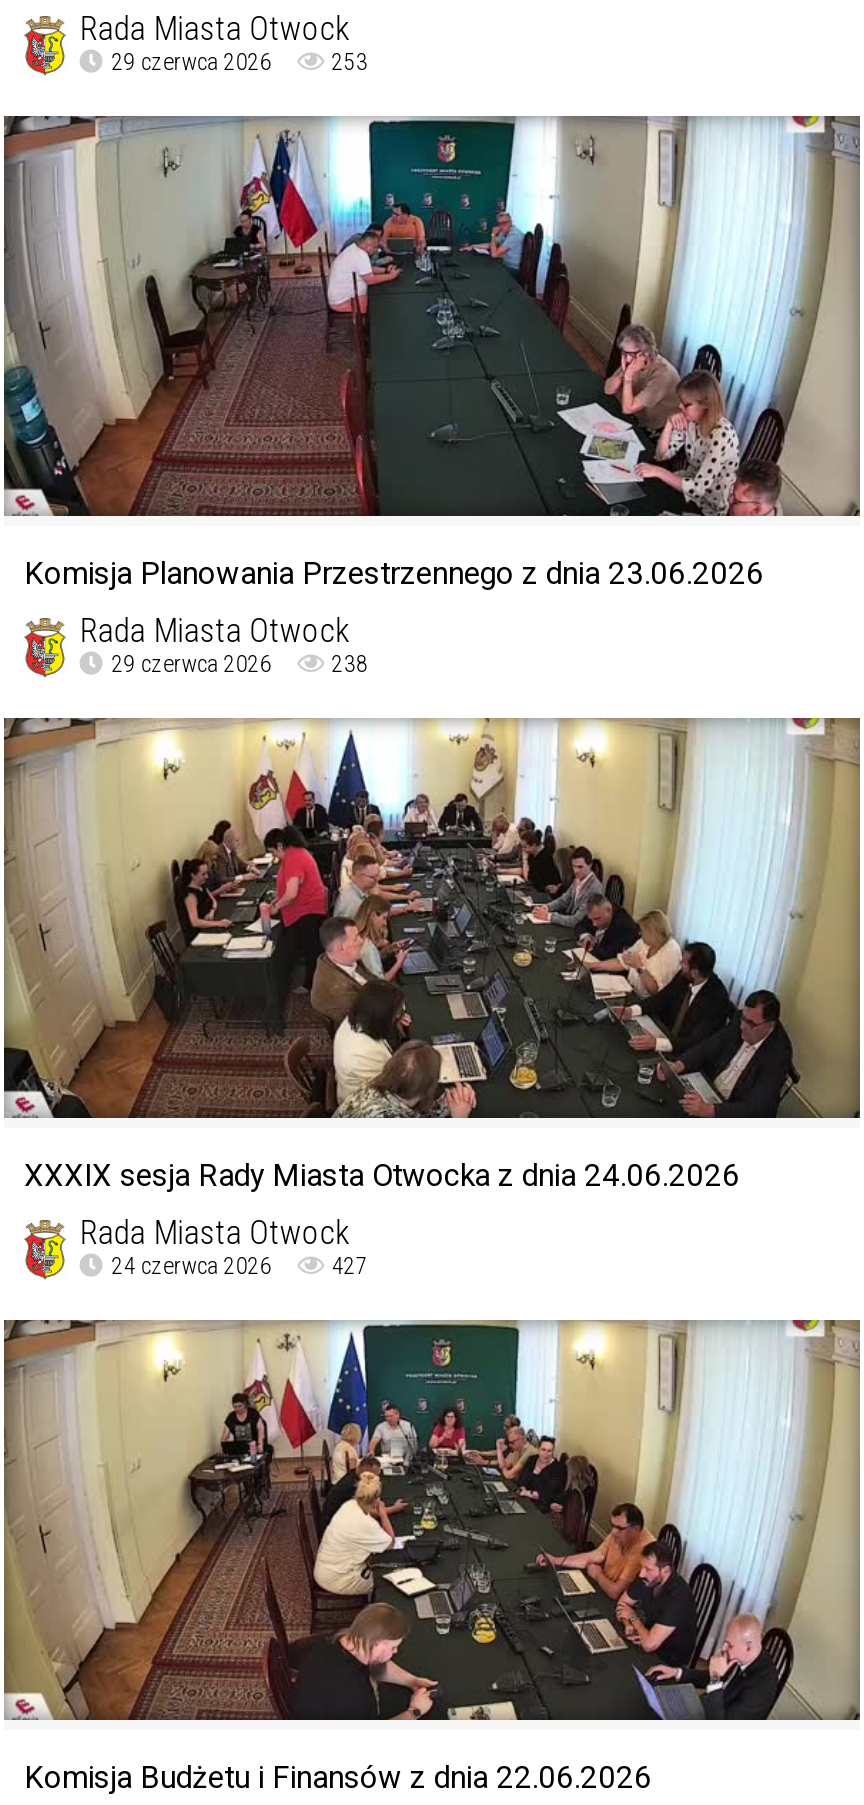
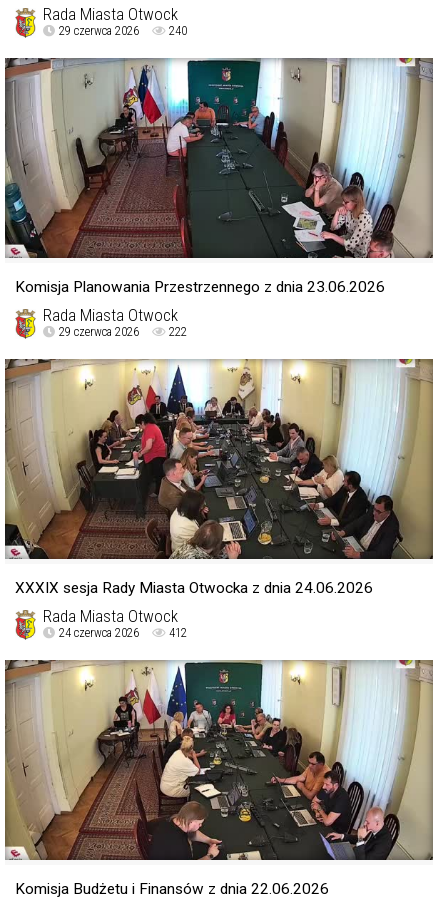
[111,48,367,76] 29 czerwca 2026 253 -> [59,24,187,38] 29 czerwca 2026 240
[111,650,367,678] 29 czerwca 2026 238 -> [59,325,187,339] 29 czerwca 2026 222
[111,1252,367,1280] 24 czerwca 2026 427 -> [59,626,187,640] 24 czerwca 2026 412

